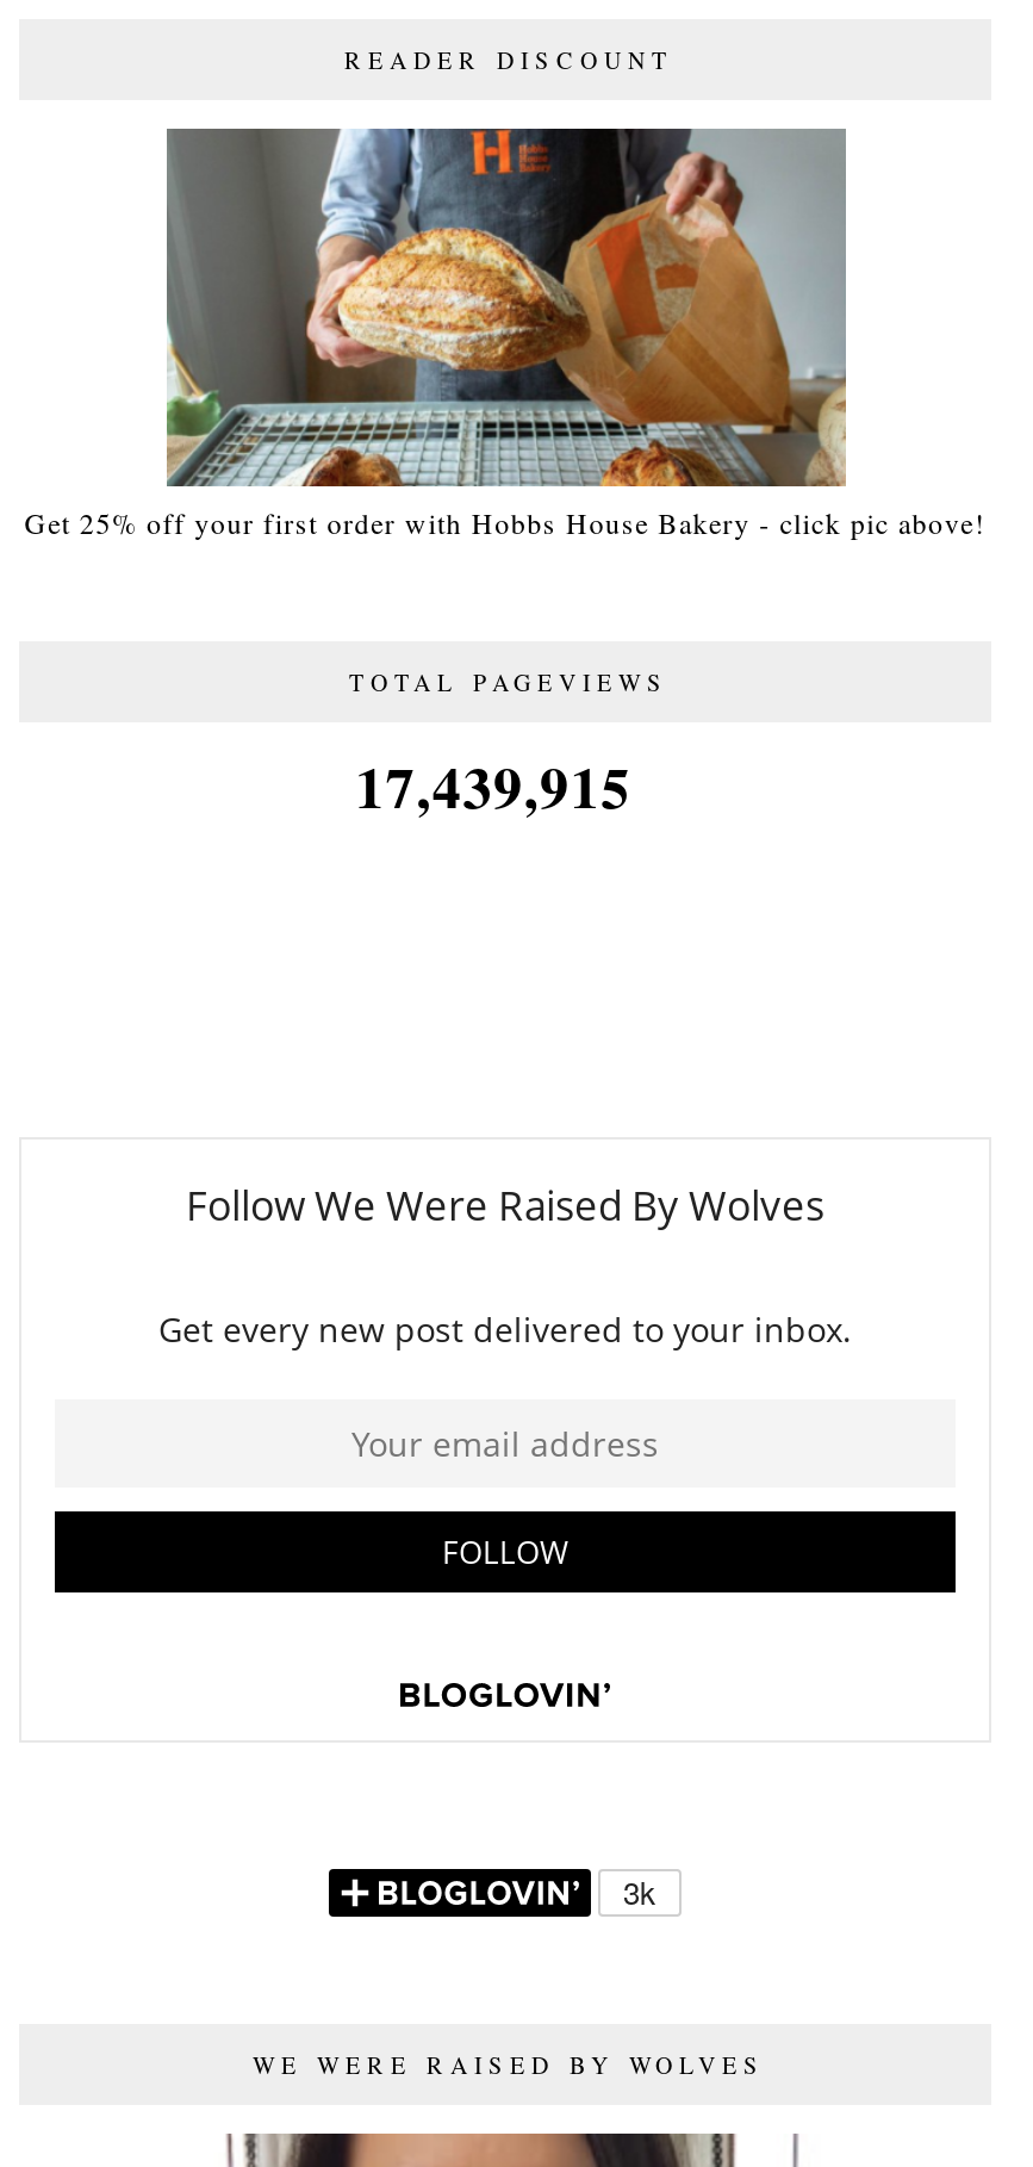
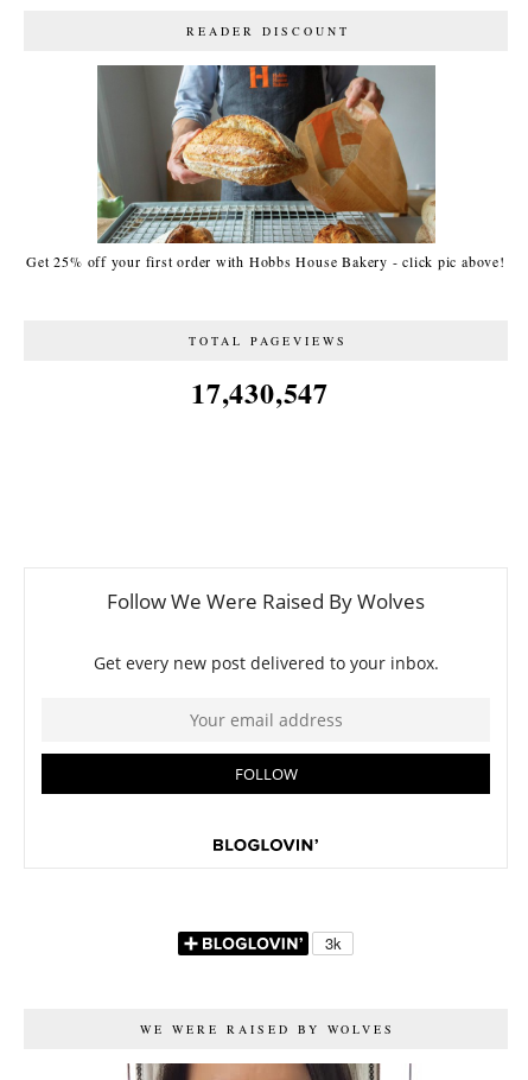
[355,743,631,826] 17,439,915 -> [191,371,329,412] 17,430,547

